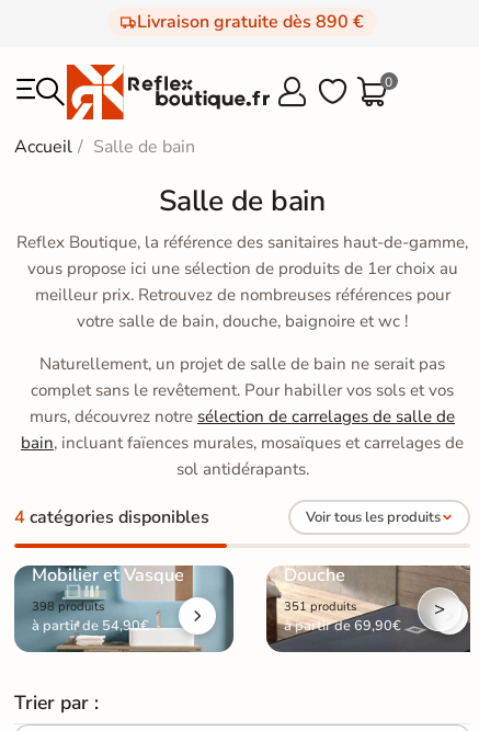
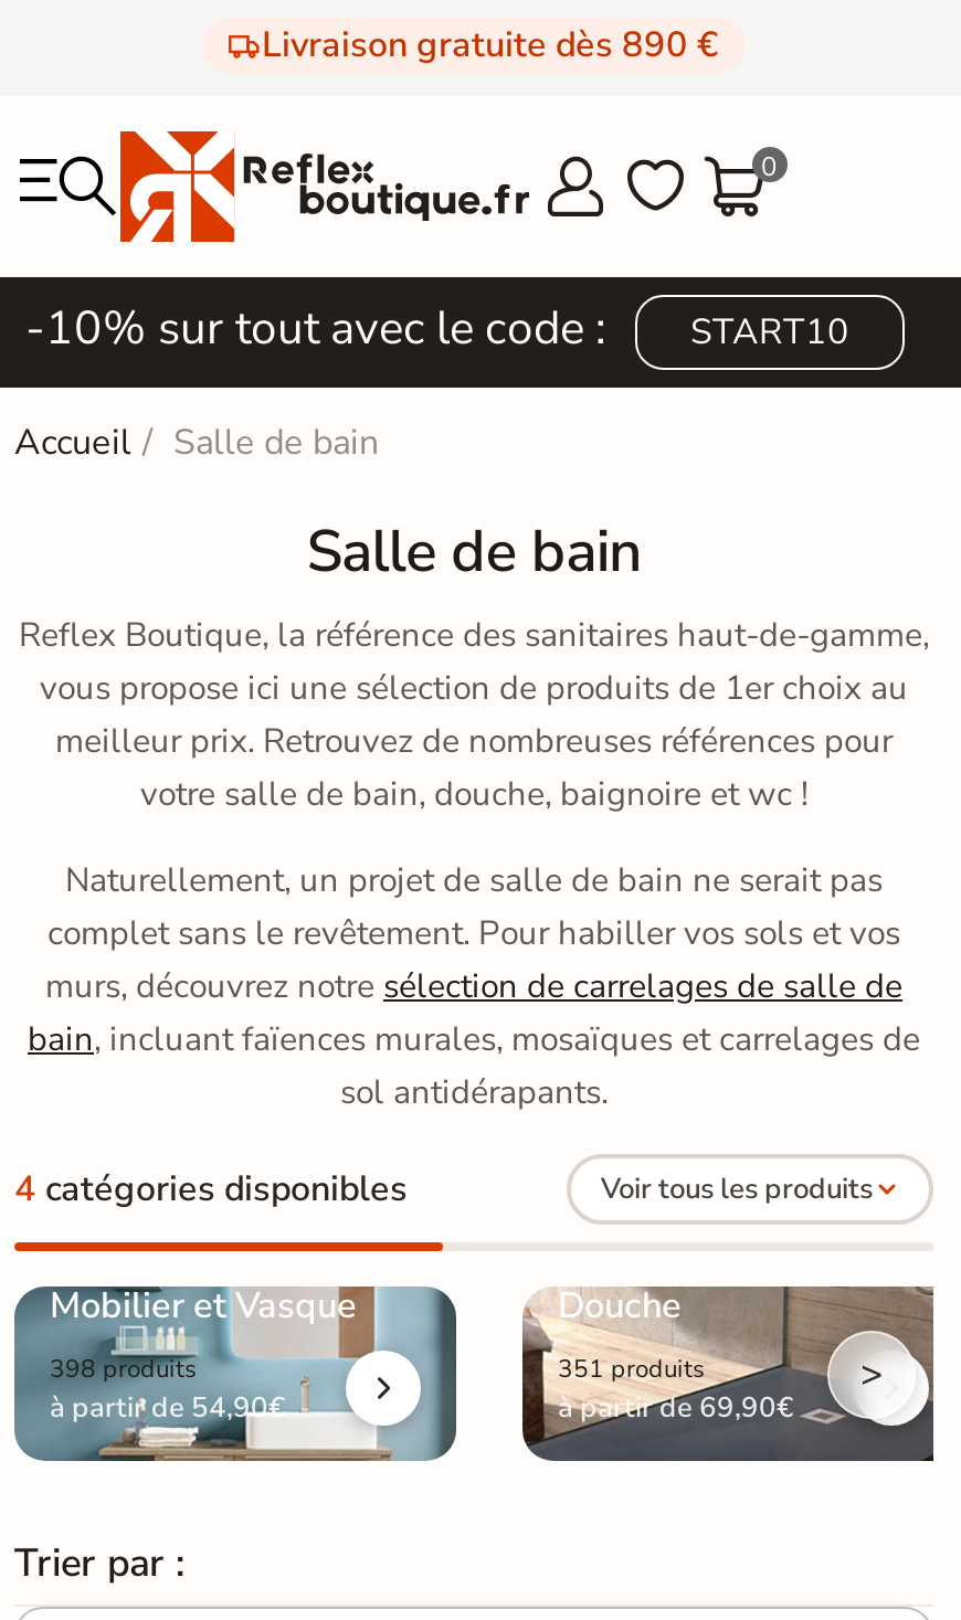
none -> [25,297,849,359] -10% sur tout avec le code : | START10

